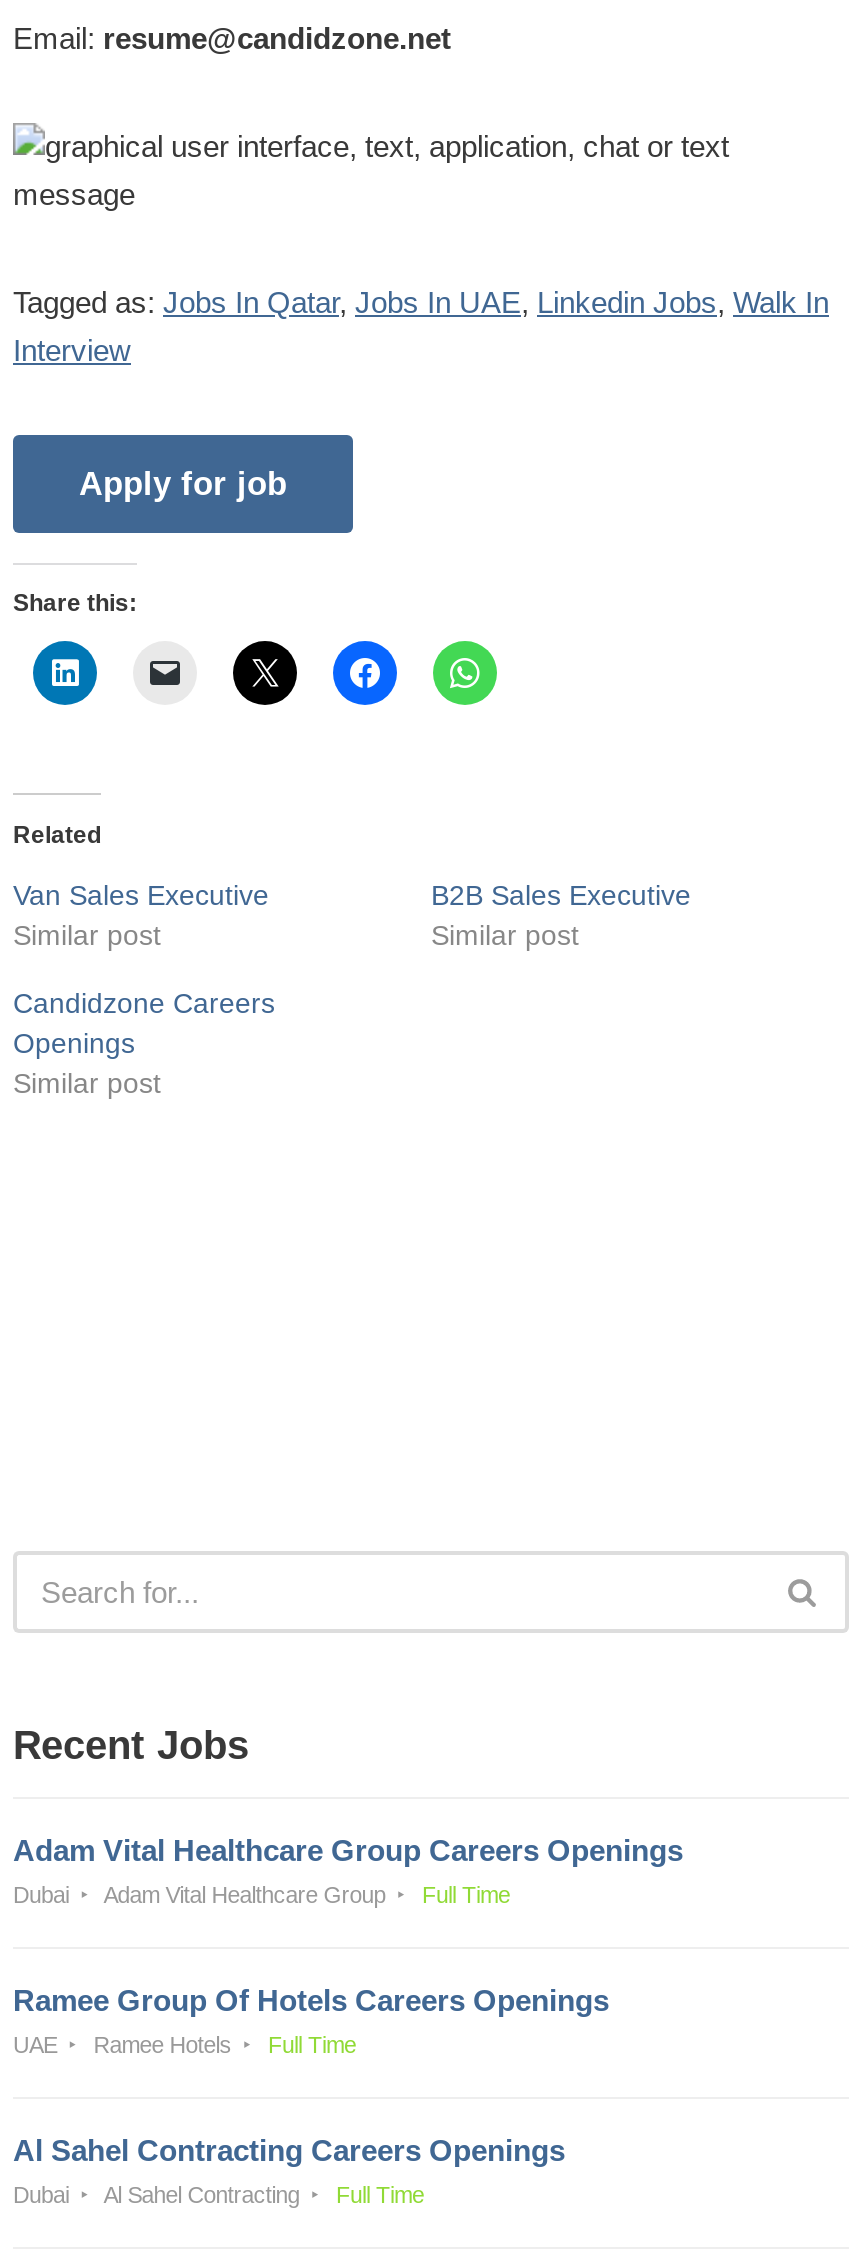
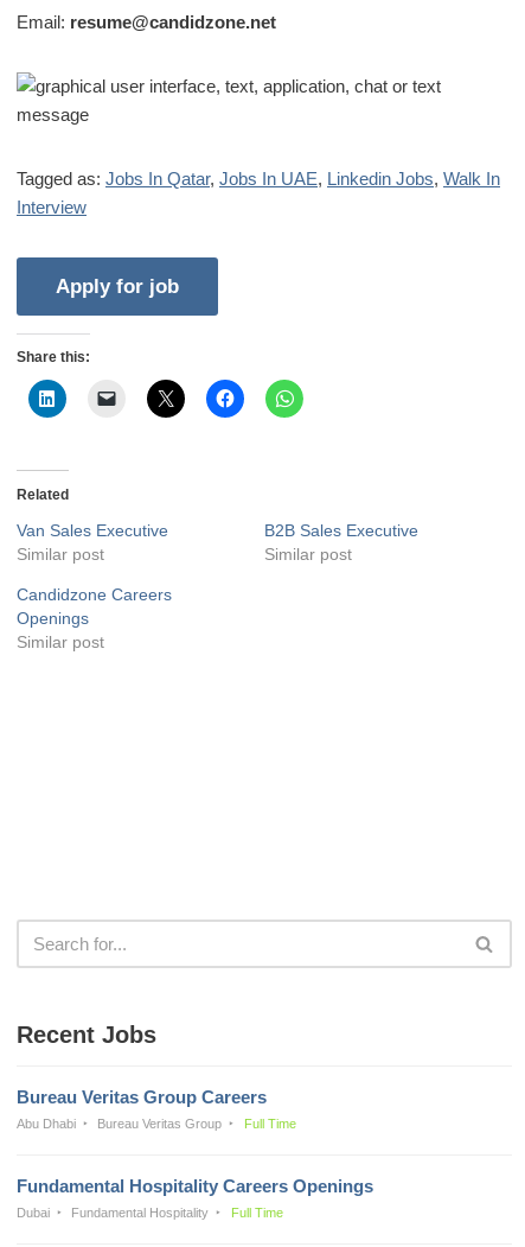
[13,1832,683,1866] Adam Vital Healthcare Group Careers Openings -> [17,1086,267,1106] Bureau Veritas Group Careers
[13,1882,385,1906] Dubai | Adam Vital Healthcare Group -> [17,1116,222,1130] Abu Dhabi | Bureau Veritas Group
[13,1982,609,2166] Ramee Group Of Hotels Careers Openings | UAE | Ramee Hotels | Full Time | Al Sahel Contracting Careers Openings -> [17,1175,373,1195] Fundamental Hospitality Careers Openings
[103,2182,299,2206] Al Sahel Contracting -> [71,1205,209,1219] Fundamental Hospitality

